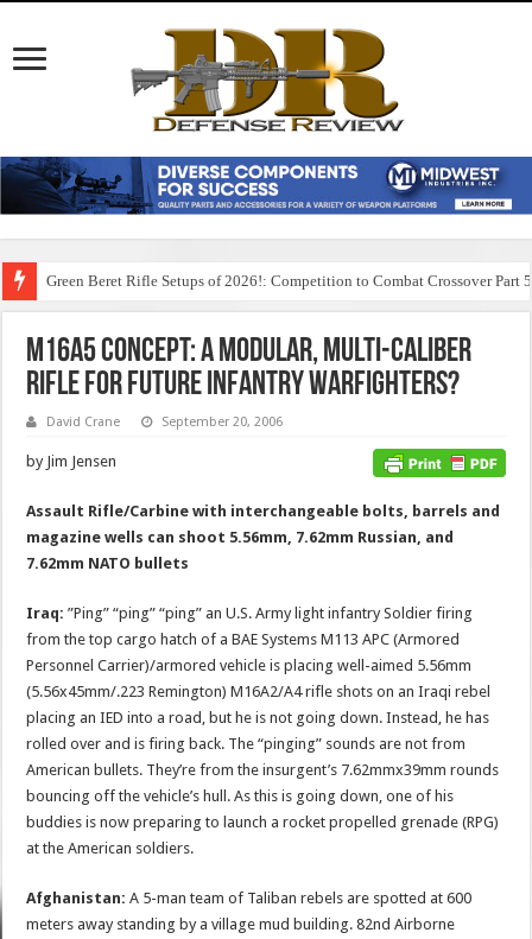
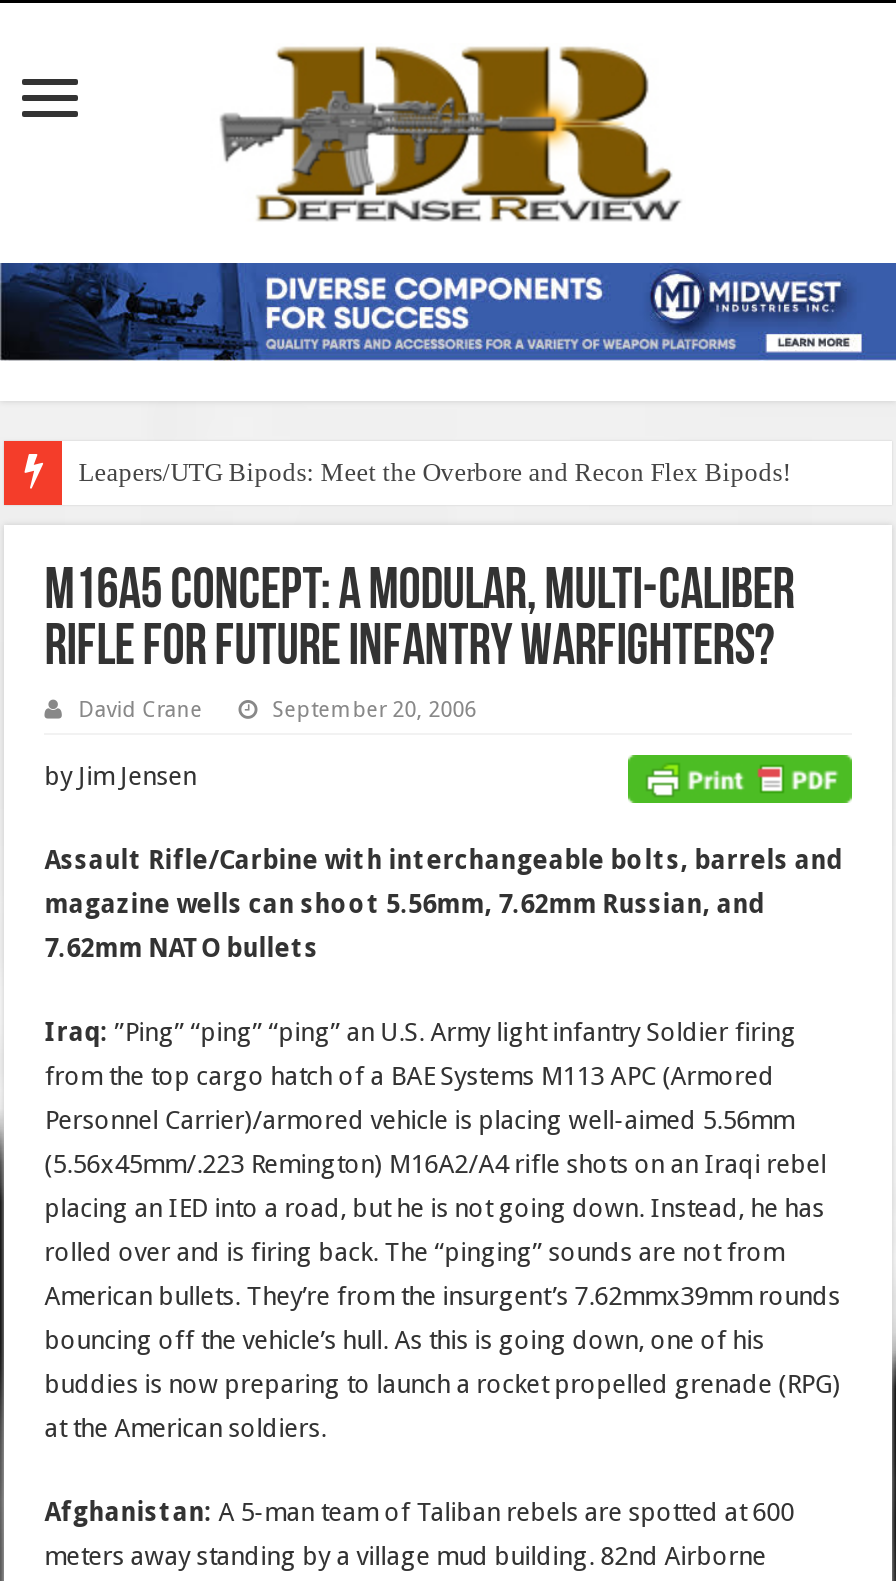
[47,272,532,290] Green Beret Rifle Setups of 2026!: Competition to Combat Crossover Part 5 -> [78,457,790,487] Leapers/UTG Bipods: Meet the Overbore and Recon Flex Bipods!

